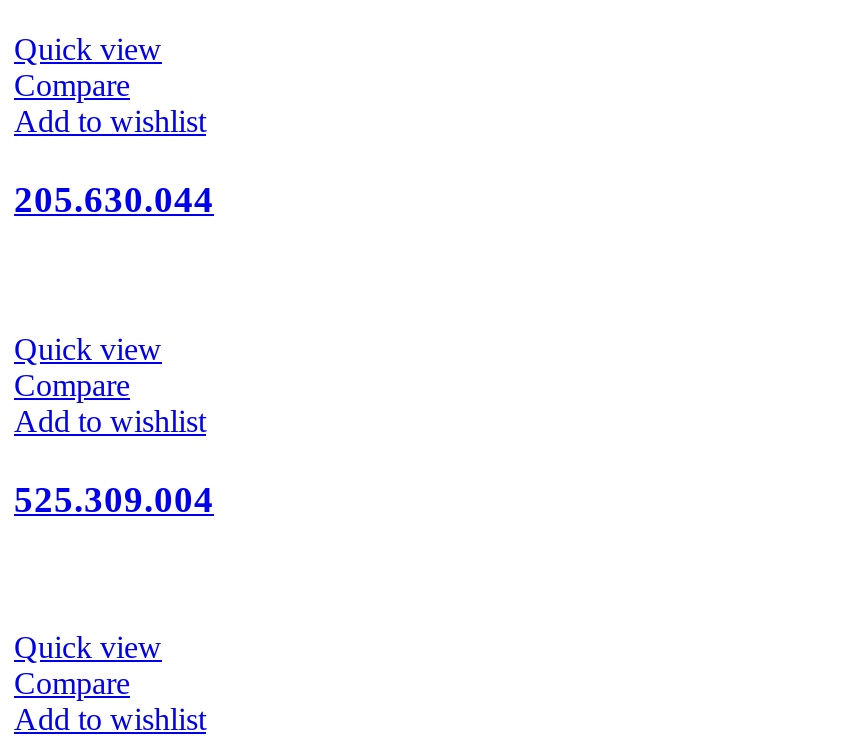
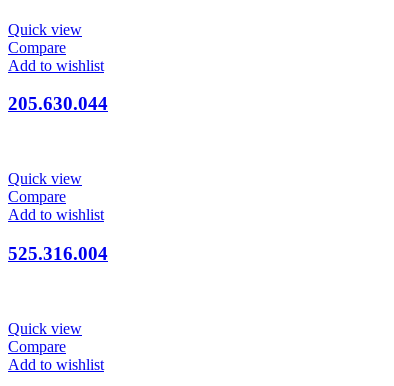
[14,477,214,519] 525.309.004 -> [8,243,108,264] 525.316.004

